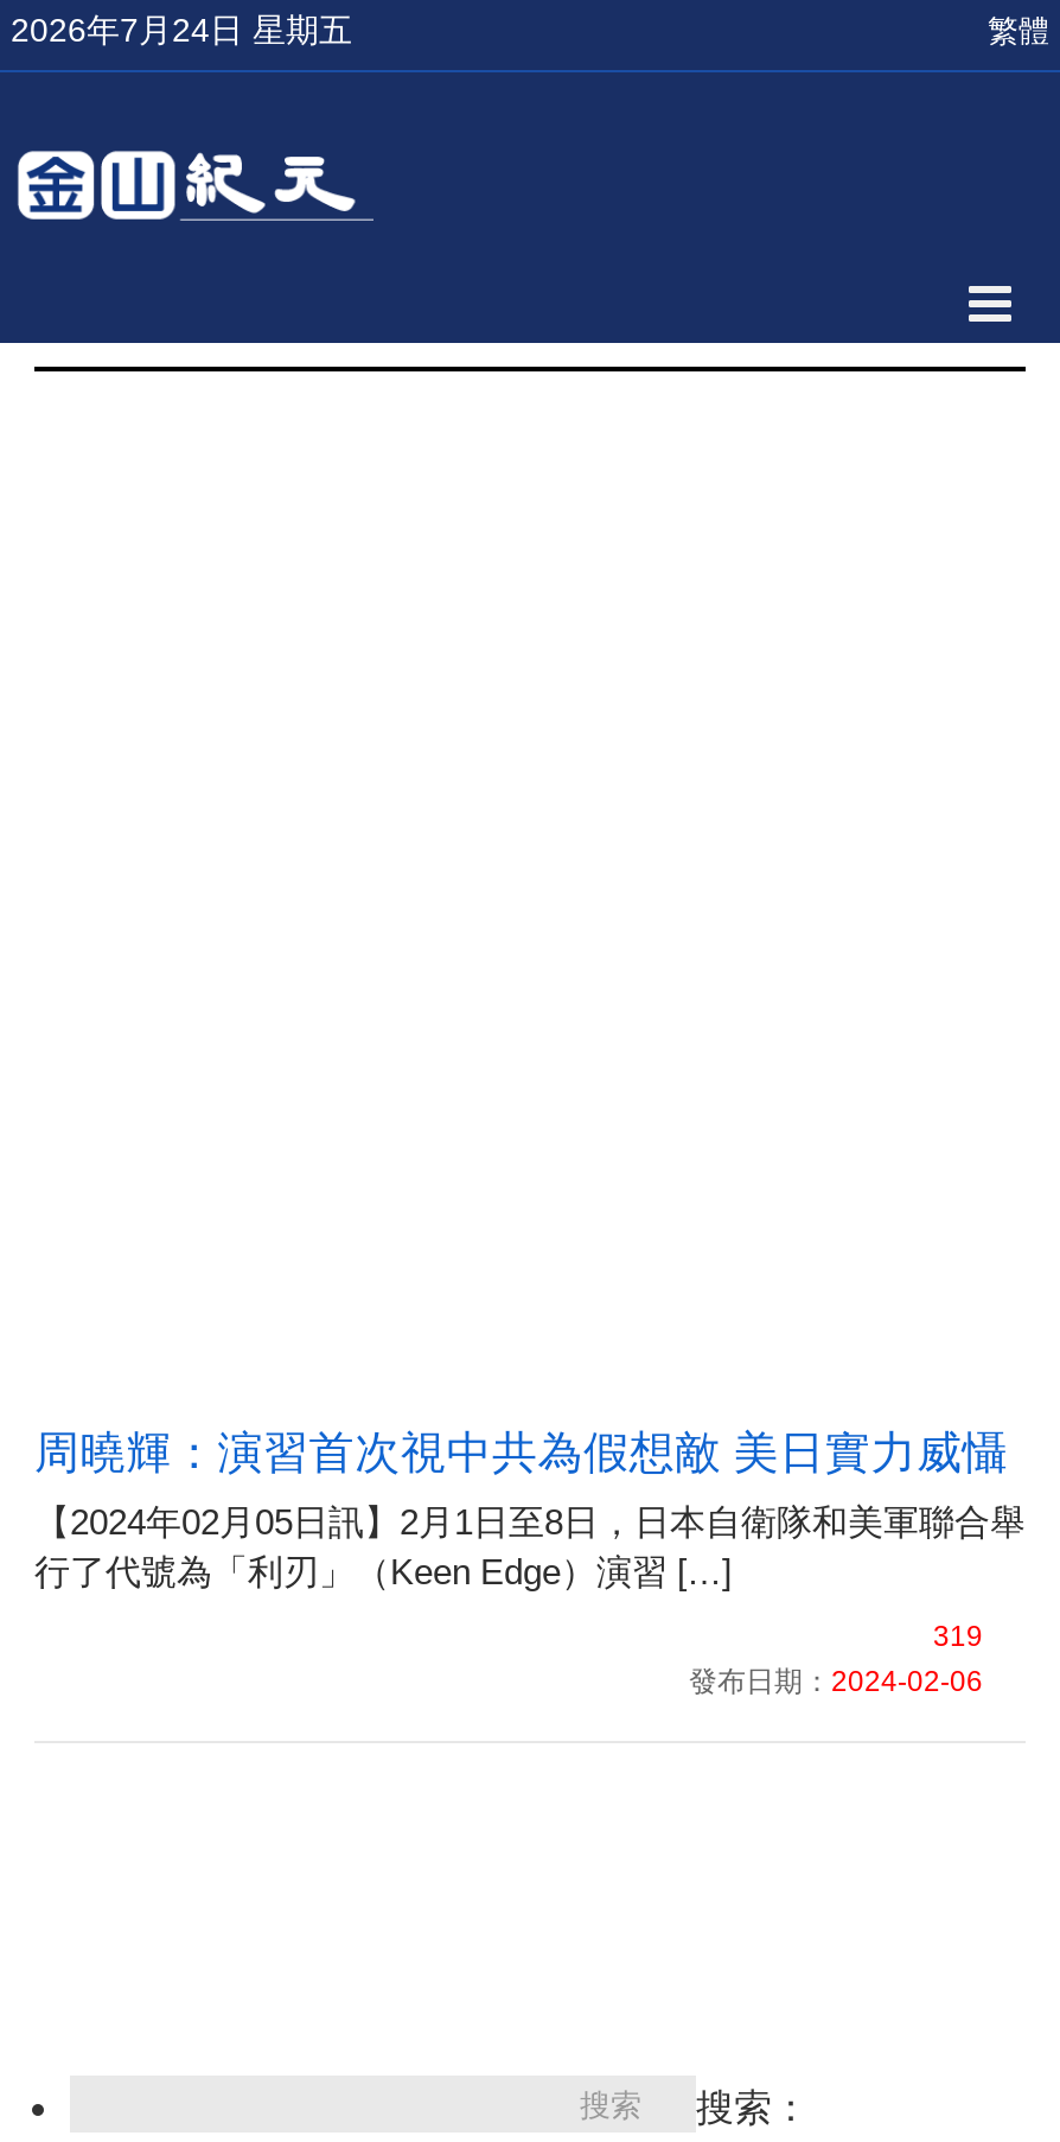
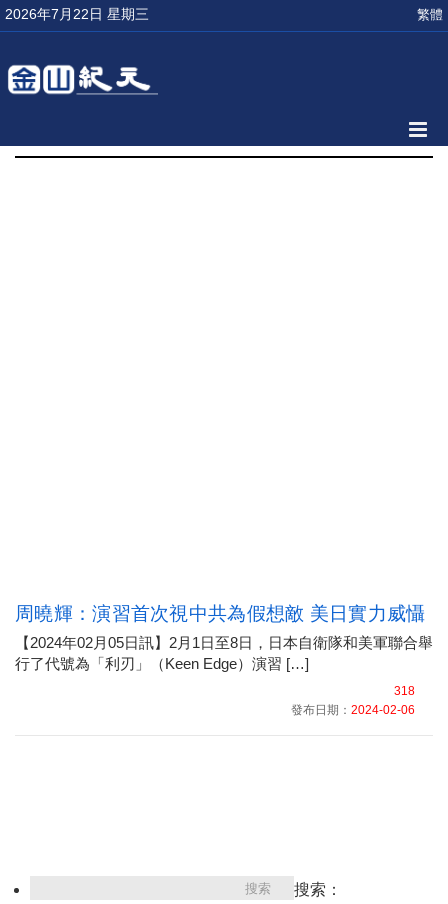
[11,11,352,49] 2026年7月24日 星期五 -> [5,6,149,22] 2026年7月22日 星期三
[933,1620,983,1653] 319 -> [394,684,415,698] 318

